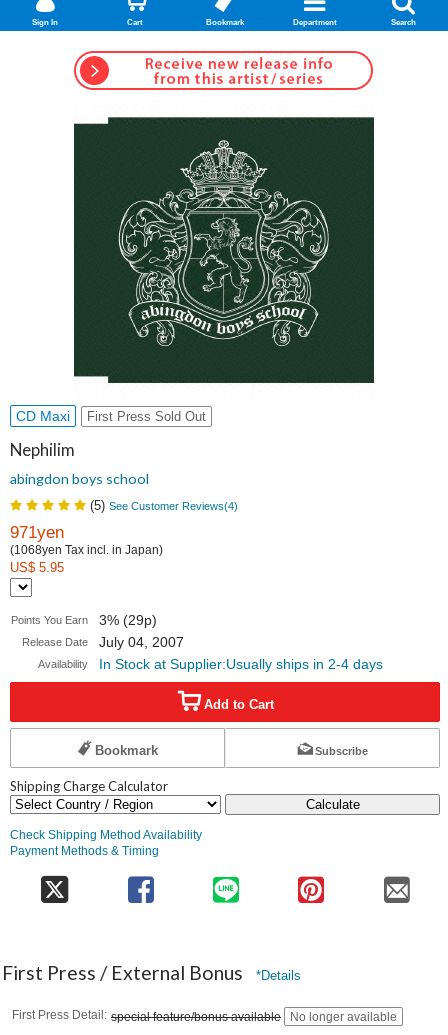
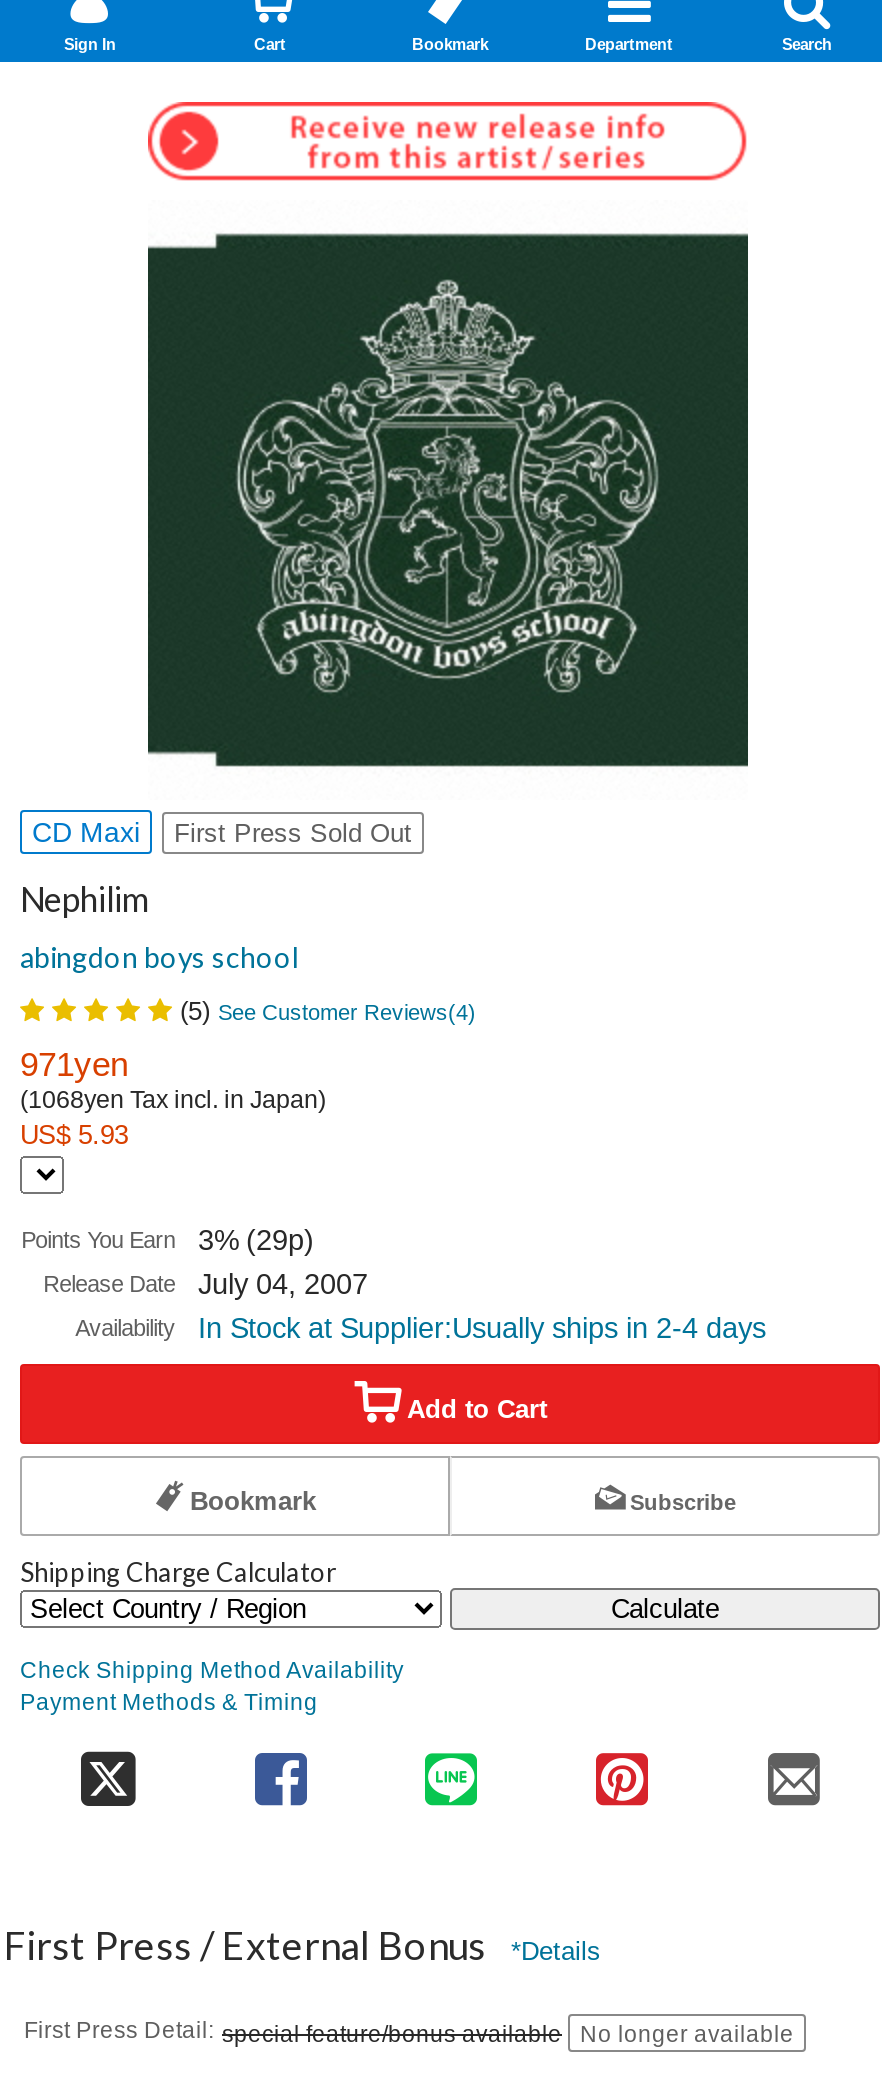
[10,559,64,574] US$ 5.95 -> [20,1119,128,1149] US$ 5.93

